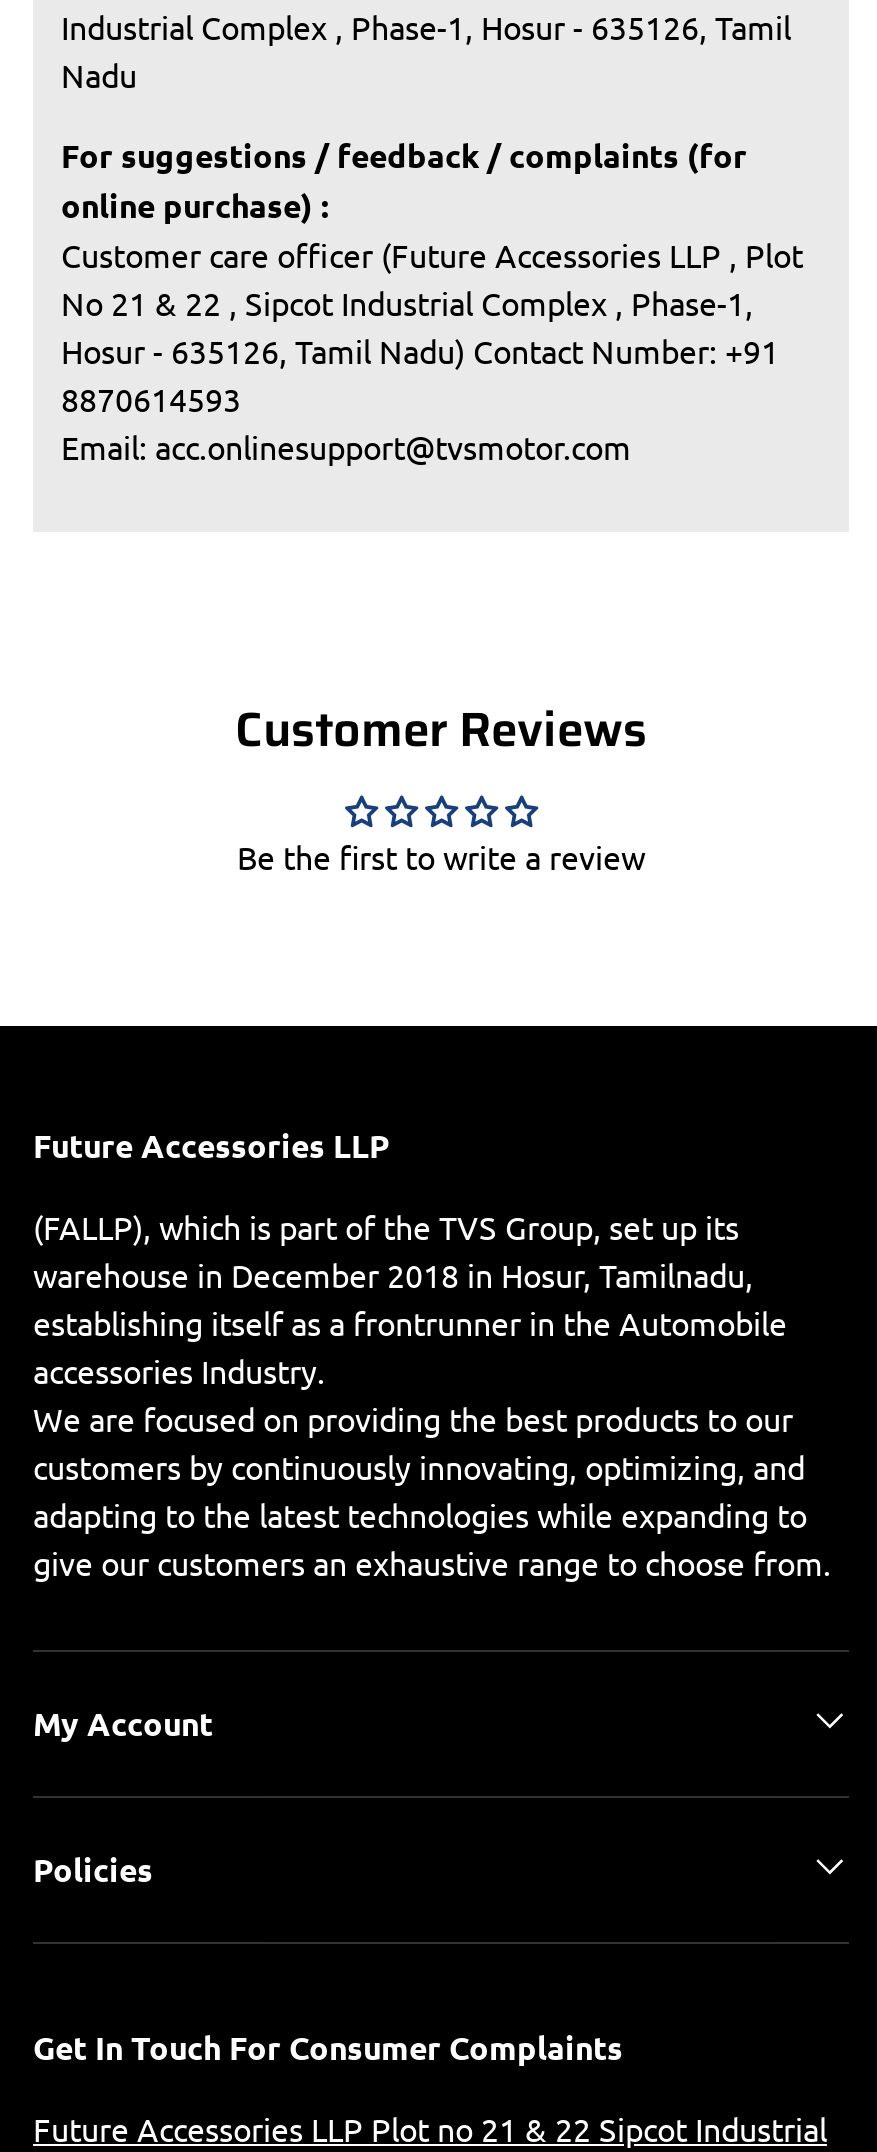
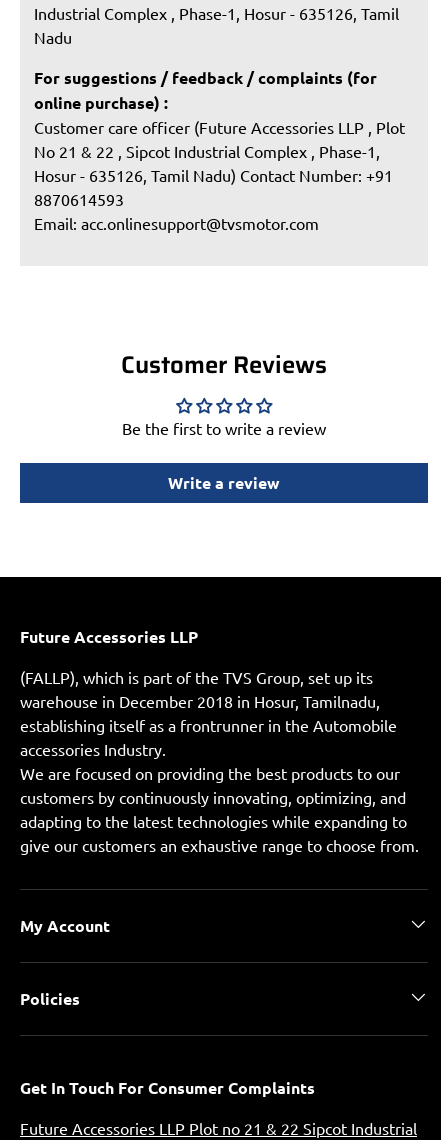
none -> [168,472,280,493] Write a review

